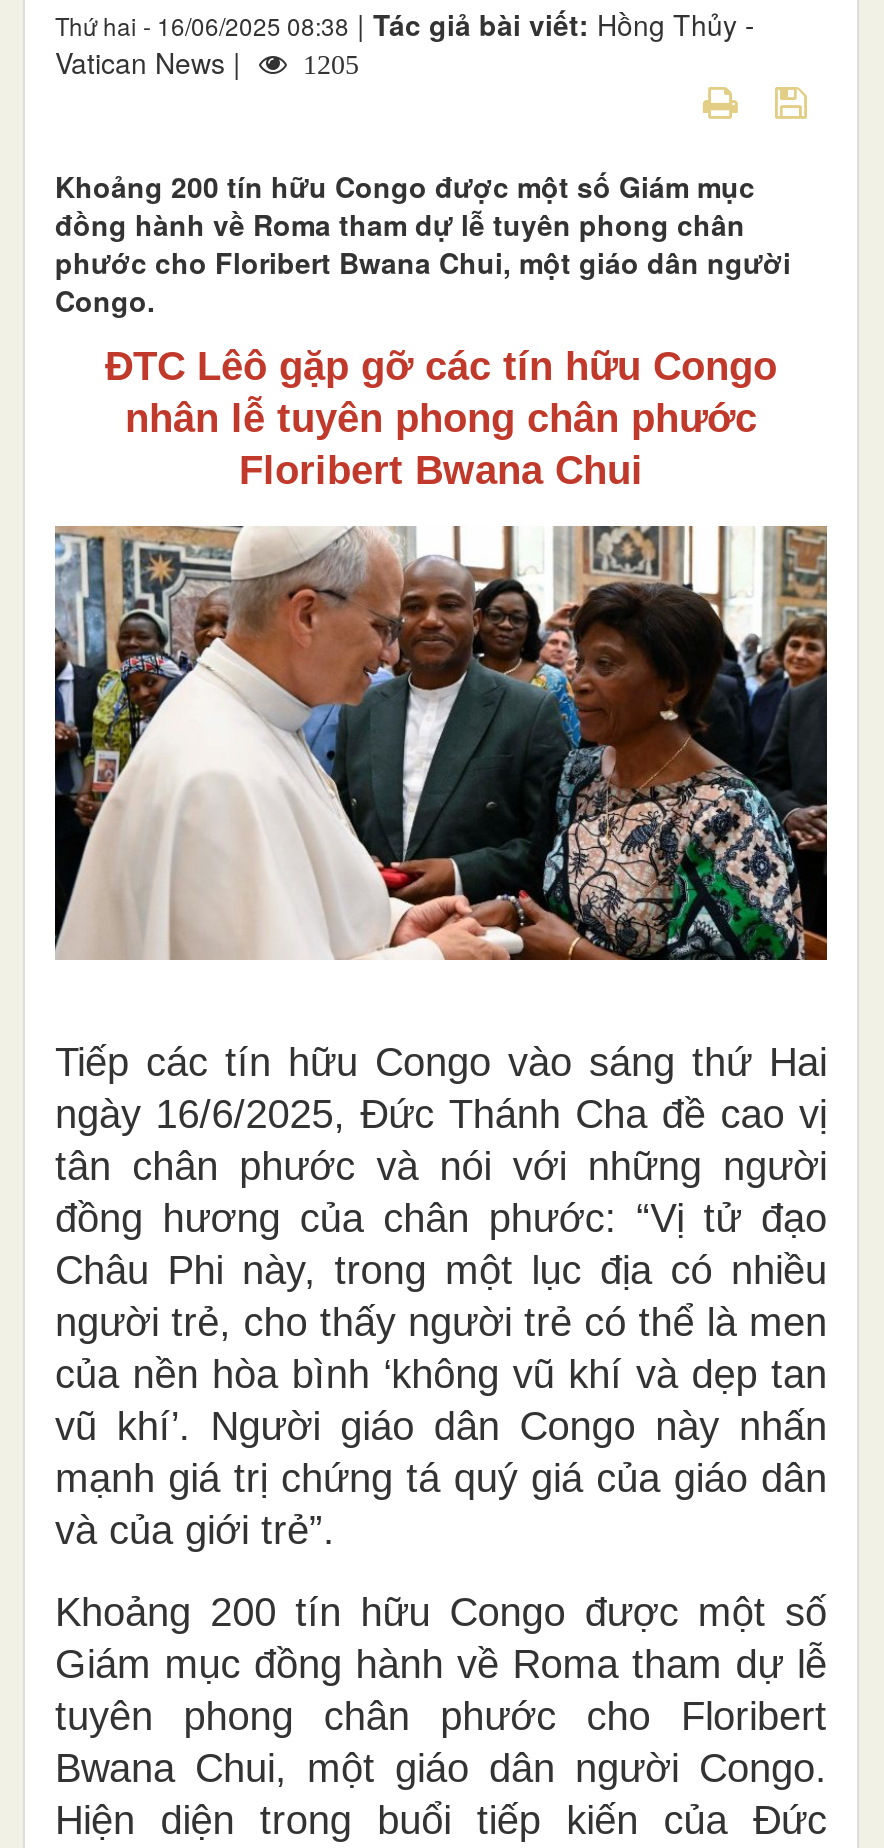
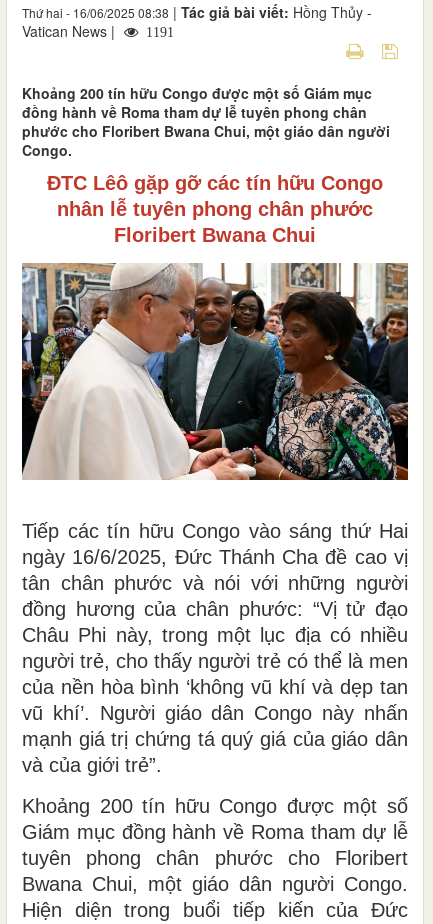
[287,49,359,77] 1205 -> [138,24,174,38] 1191

